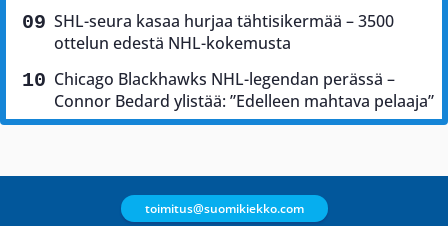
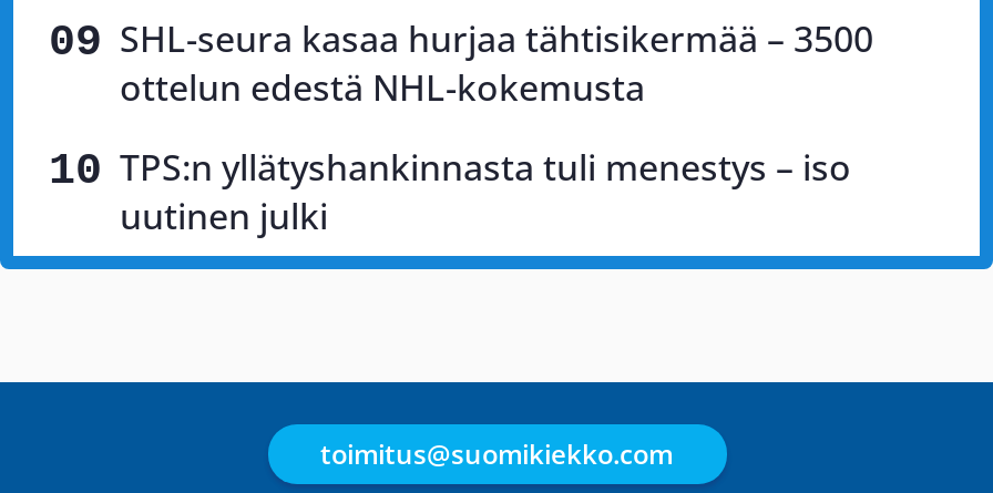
[54,68,434,112] Chicago Blackhawks NHL-legendan perässä – | Connor Bedard ylistää: ”Edelleen mahtava pelaaja” -> [120,142,851,240] TPS:n yllätyshankinnasta tuli menestys – iso | uutinen julki

